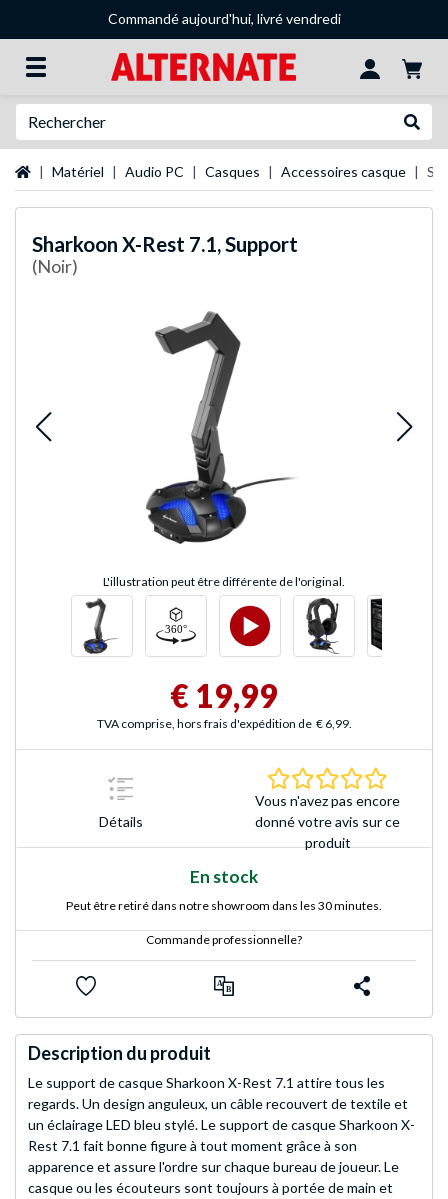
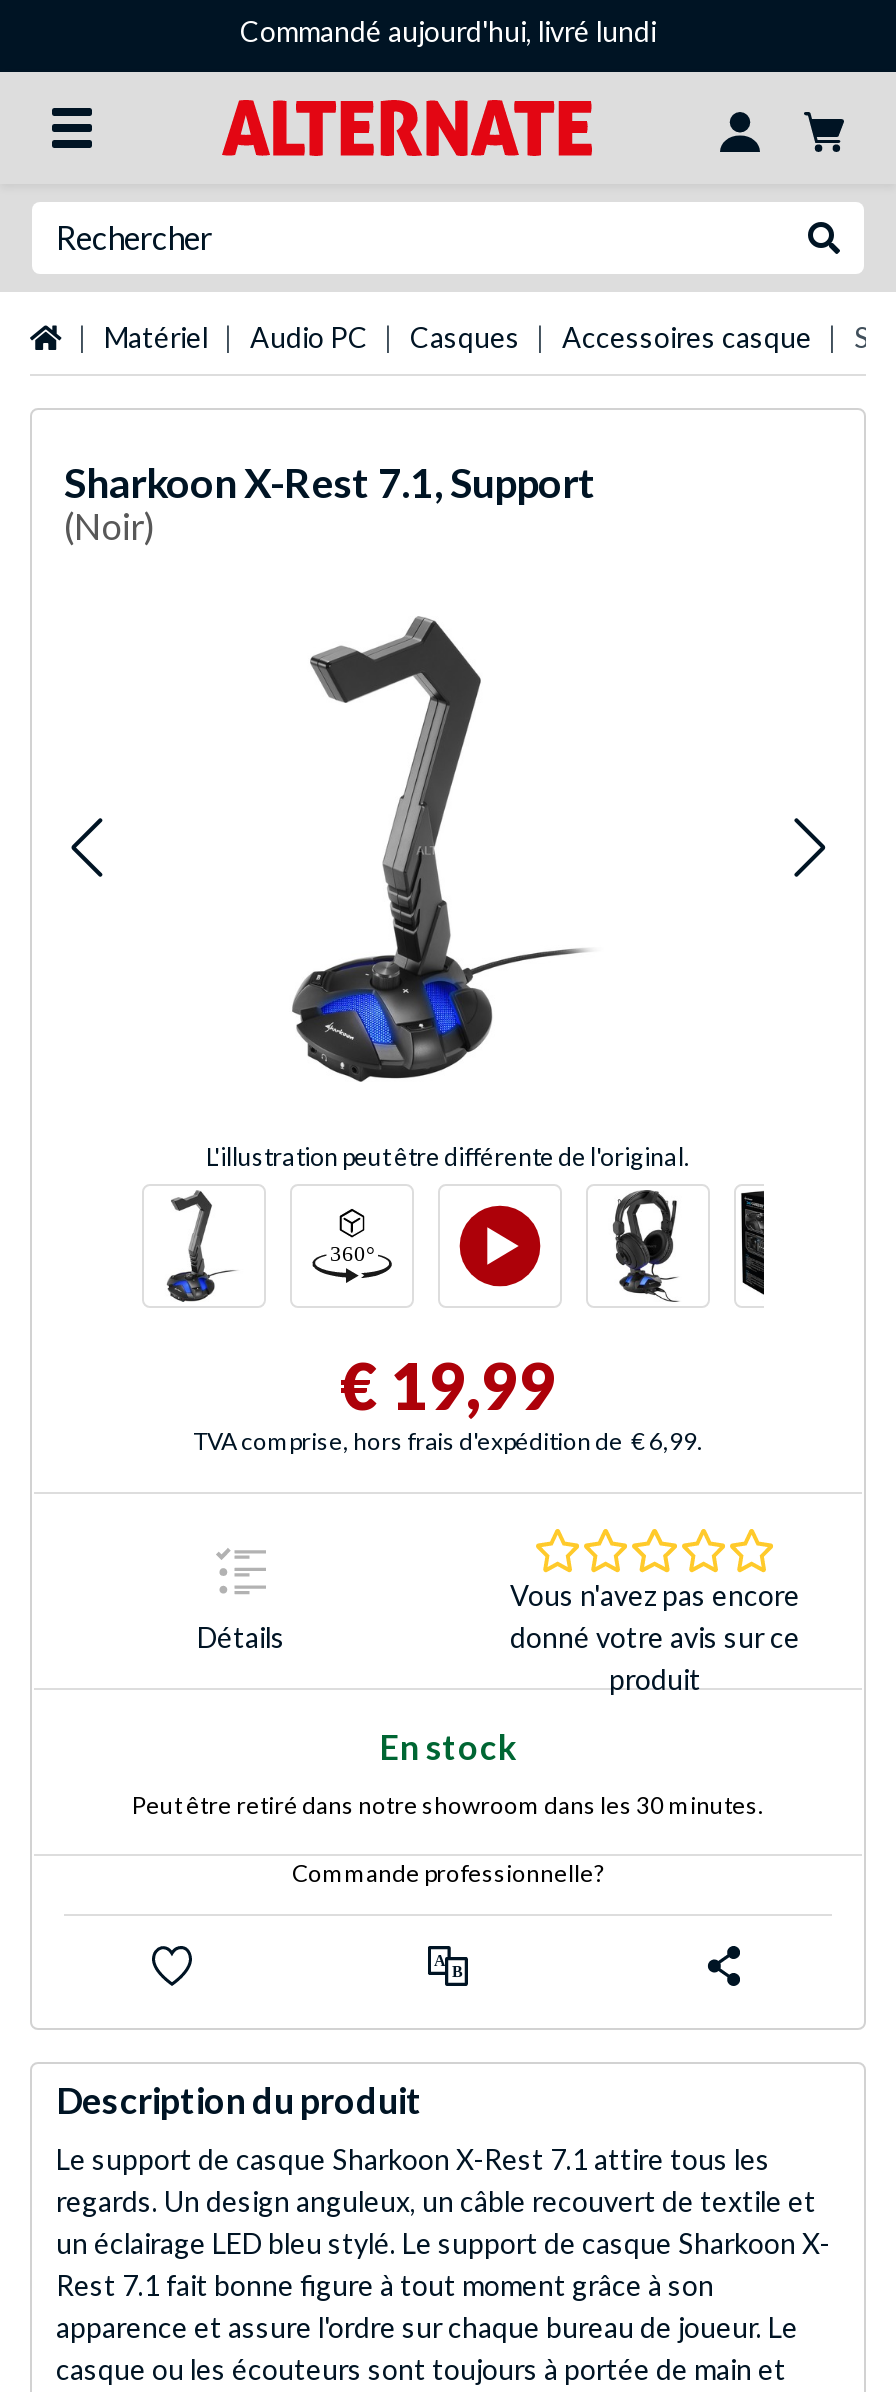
[107,10,340,27] Commandé aujourd'hui, livré vendredi -> [240,14,656,48] Commandé aujourd'hui, livré lundi

